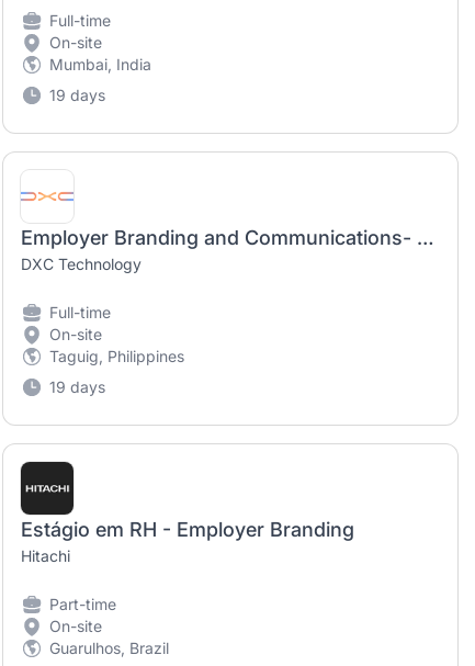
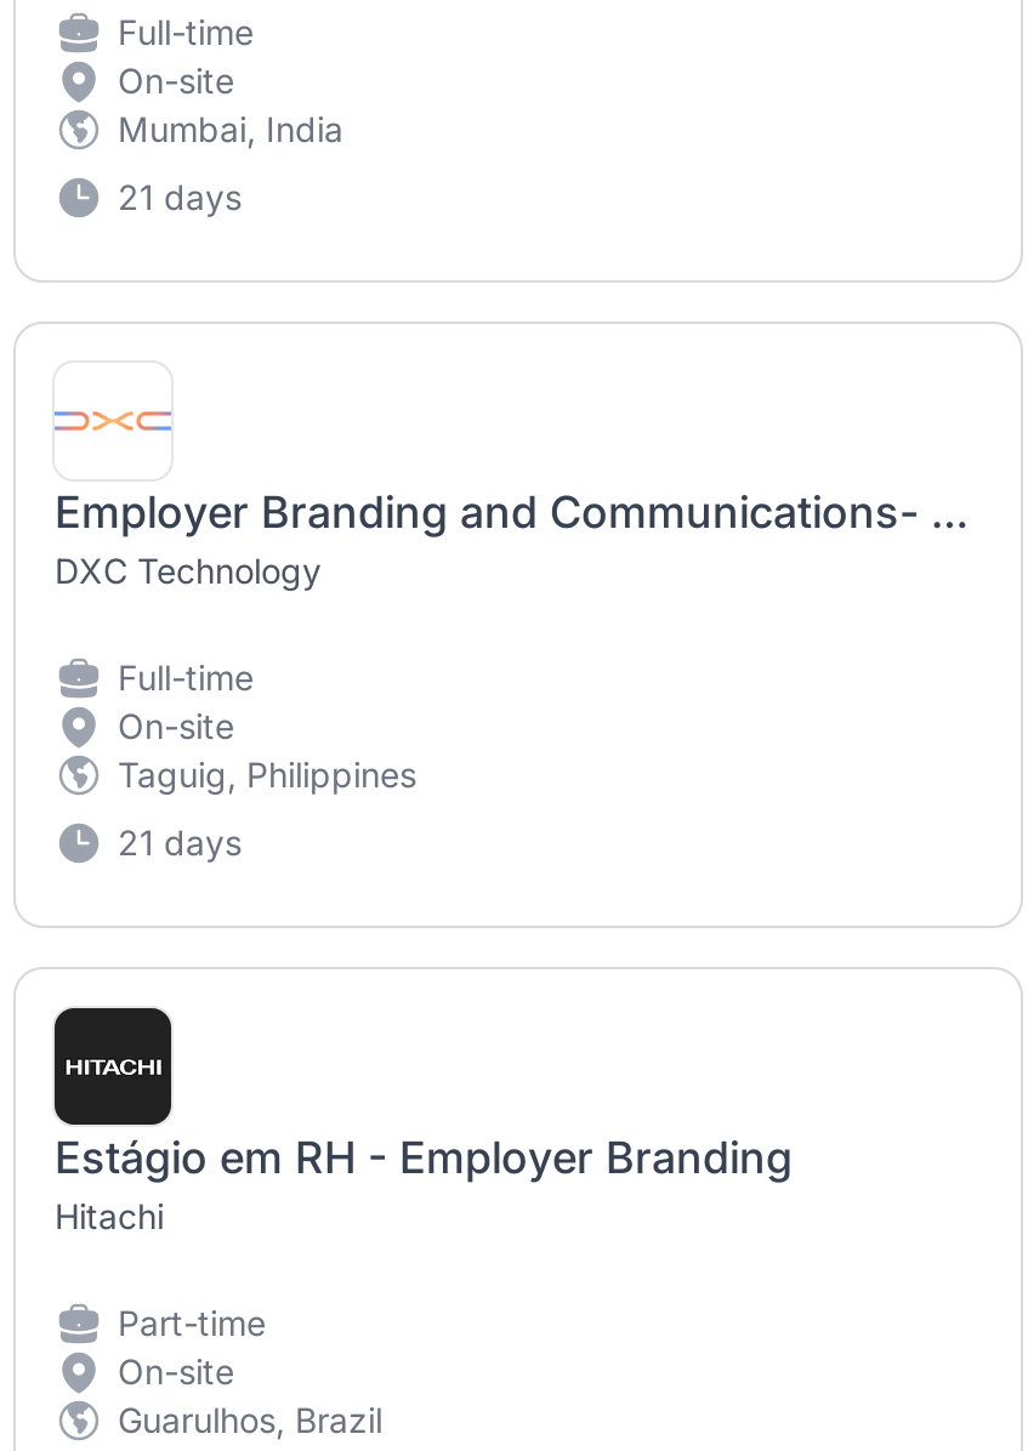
[49,86,105,105] 19 days -> [118,177,242,218] 21 days
[49,378,105,396] 19 days -> [118,822,242,863] 21 days

